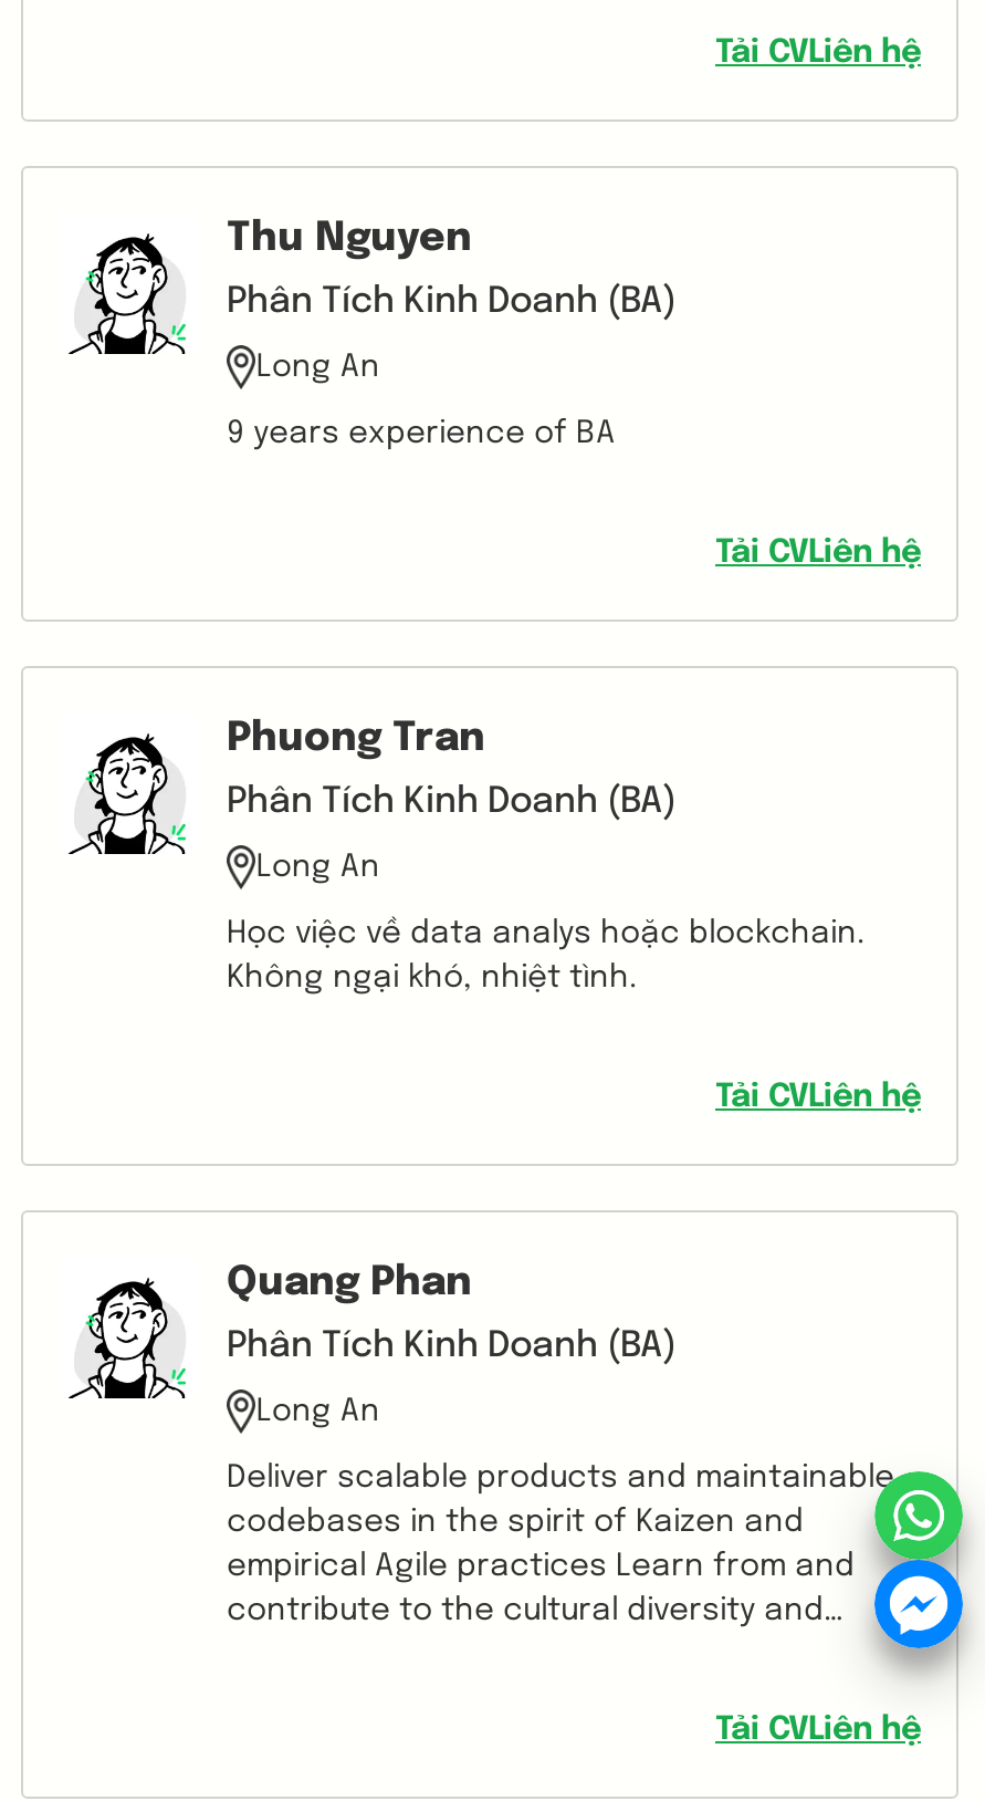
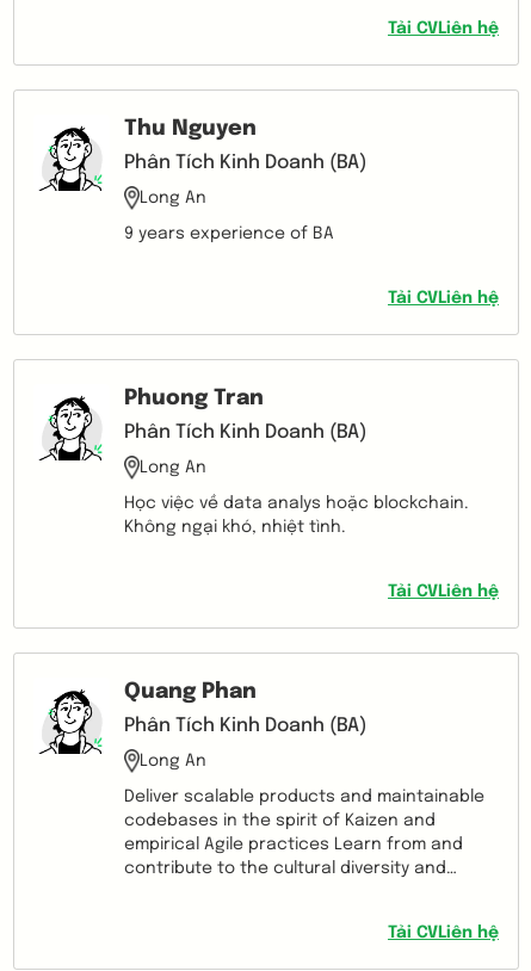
[863,1469,974,1686] [image] -> none

